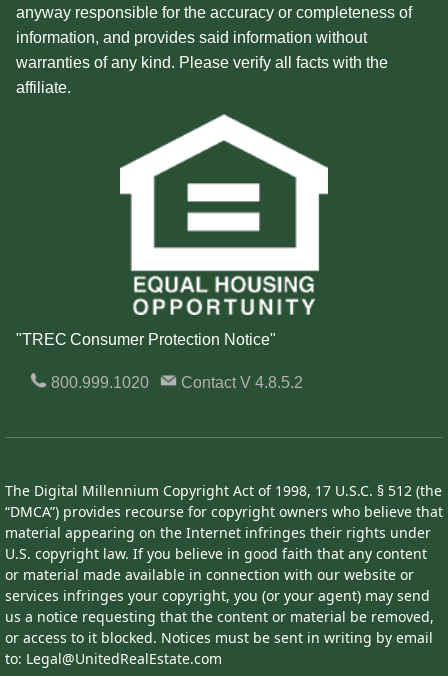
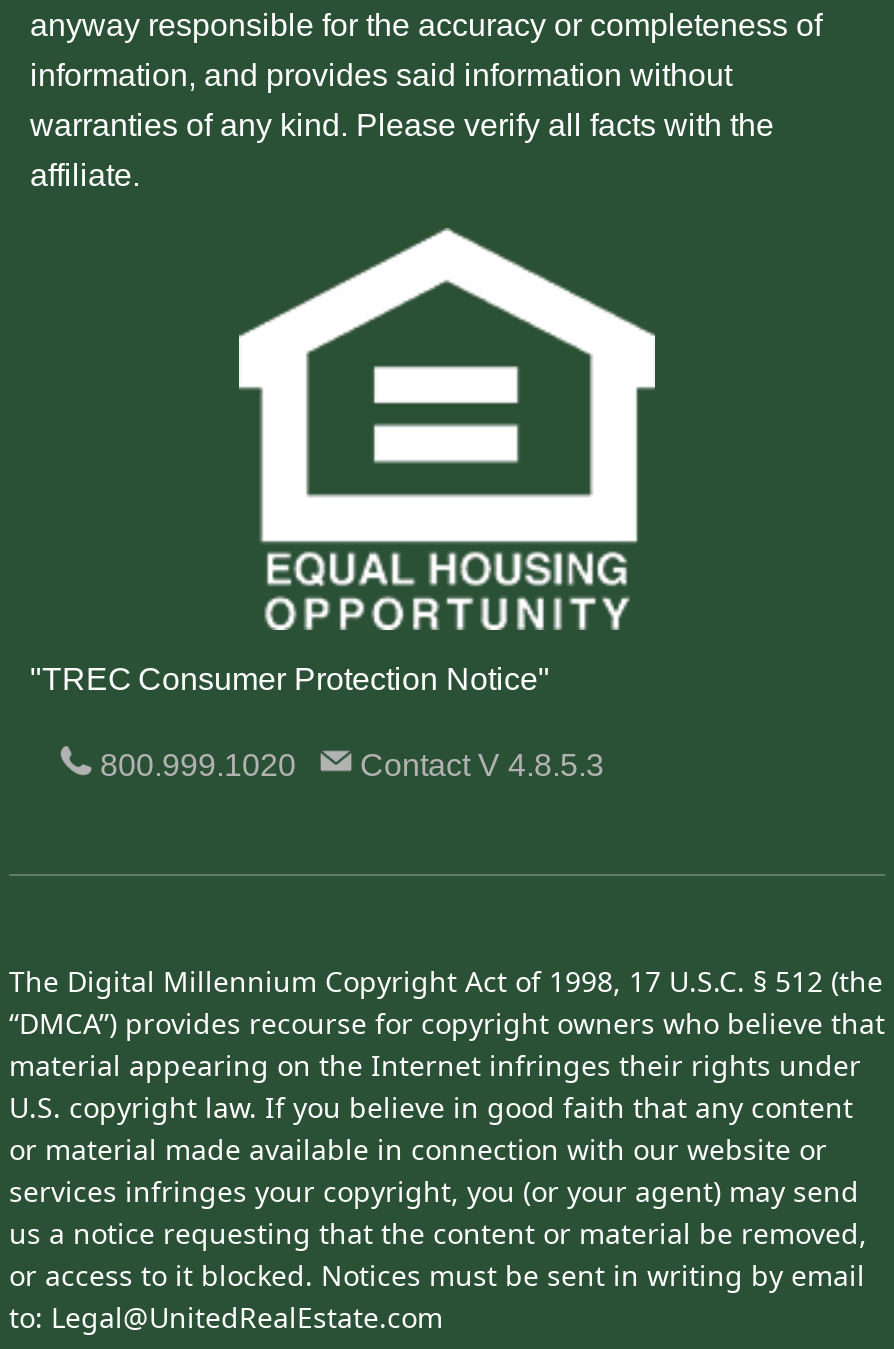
[46,374,302,391] 800.999.1020 Contact V 4.8.5.2 -> [92,747,604,781] 800.999.1020 Contact V 4.8.5.3

